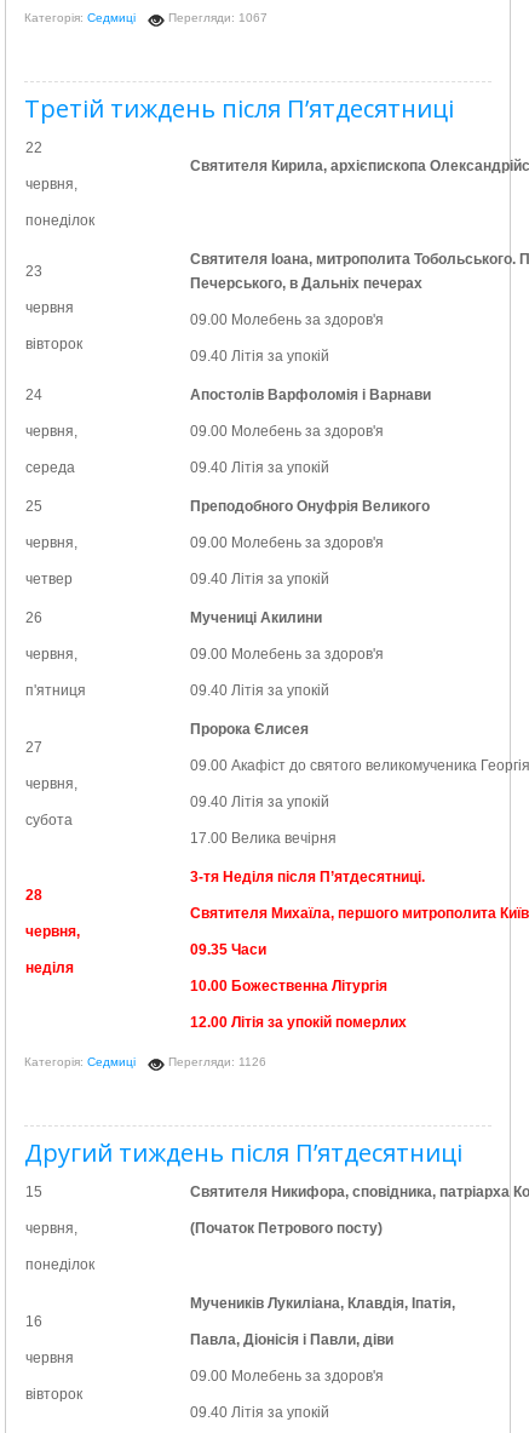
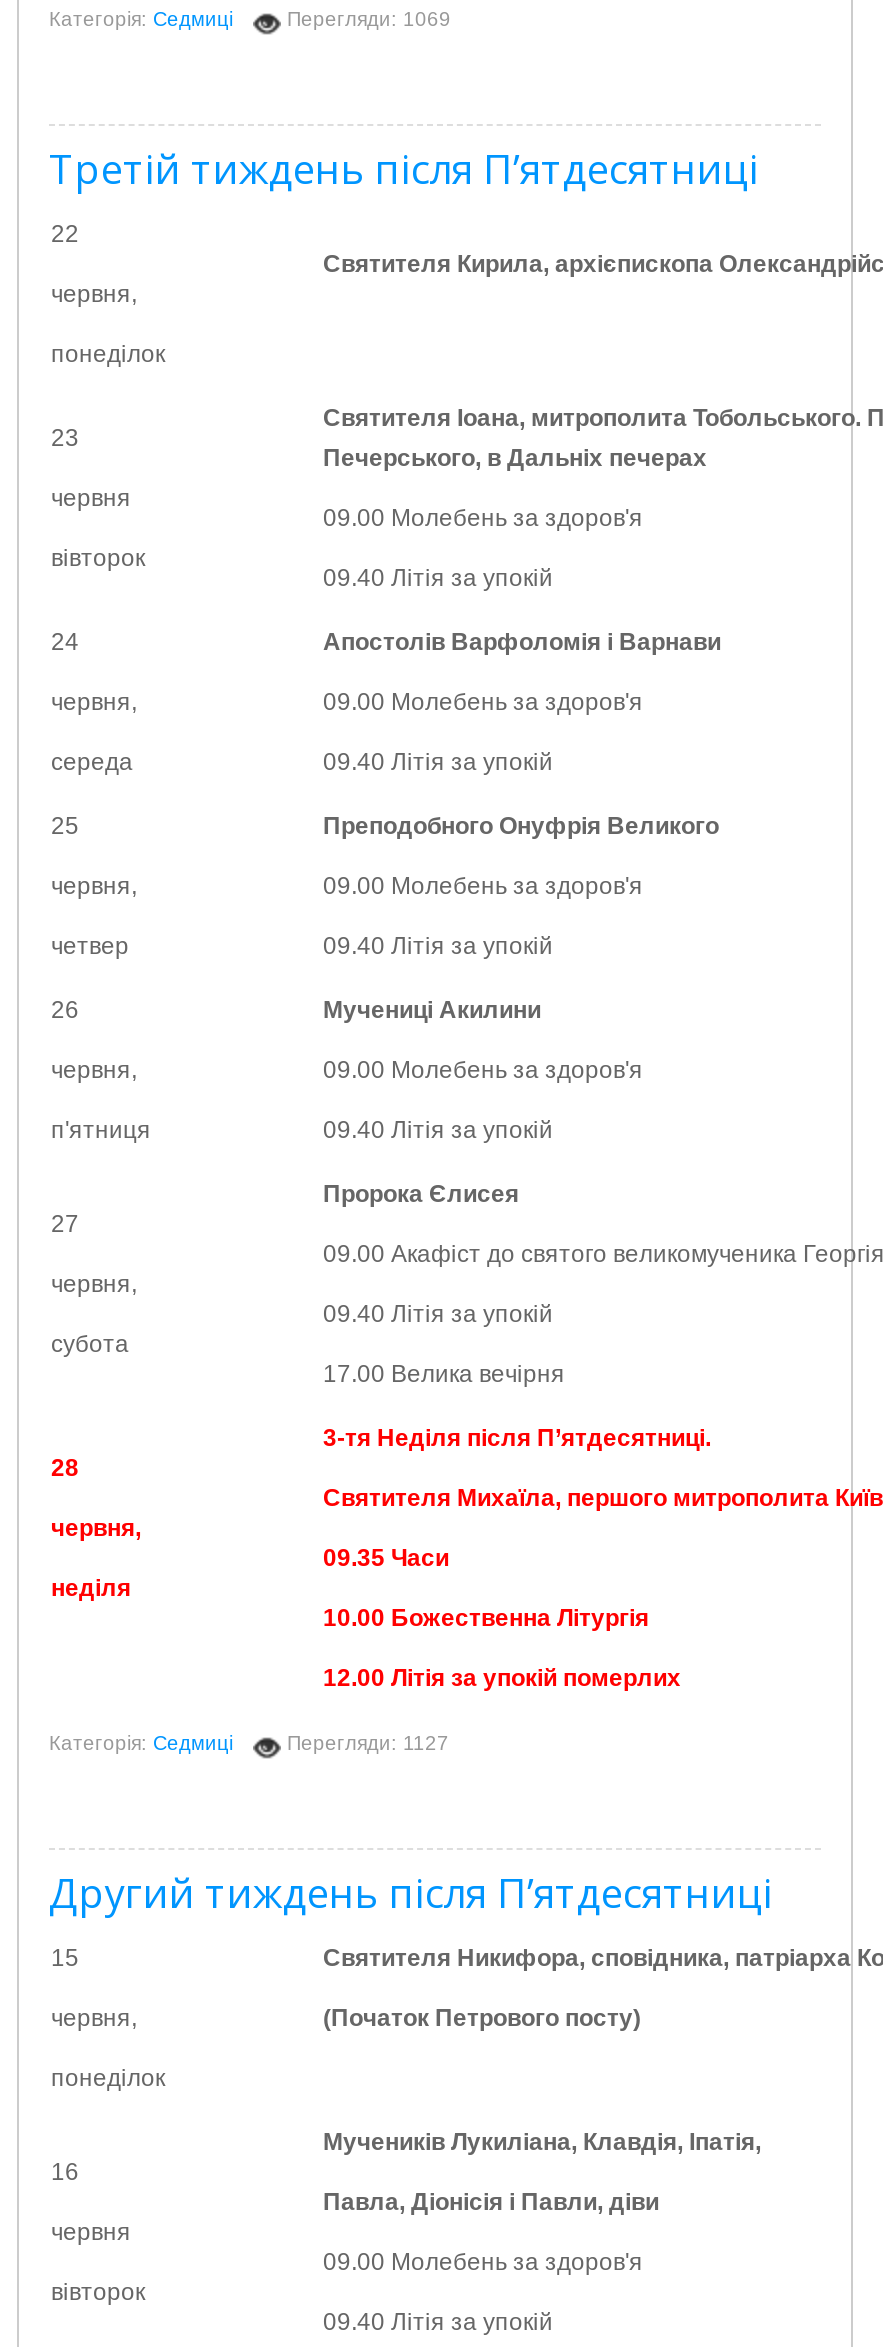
[165,11,268,24] Перегляди: 1067 -> [281,8,451,30] Перегляди: 1069
[165,1055,266,1068] Перегляди: 1126 -> [281,1732,449,1754] Перегляди: 1127

